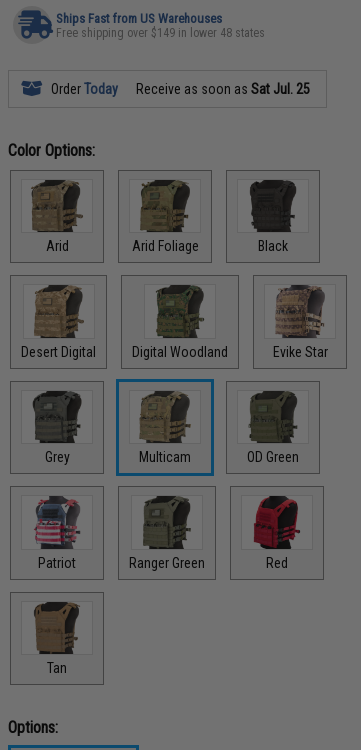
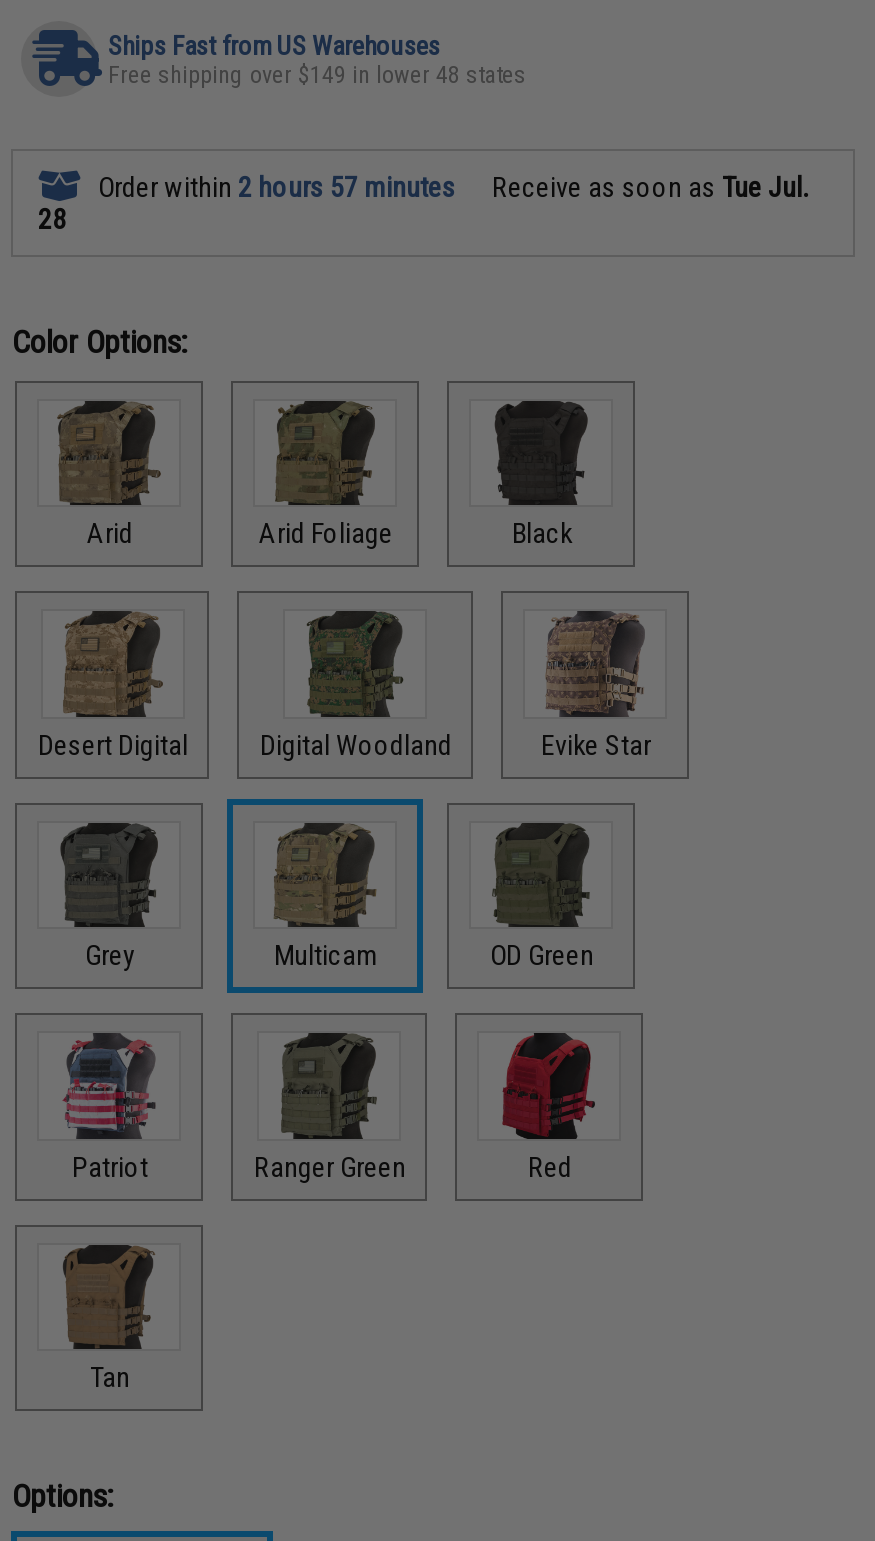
[48,80,310,96] Order Today | Receive as soon as Sat Jul. 25 -> [38,170,808,234] Order within 2 hours 57 minutes | Receive as soon as Tue Jul. | 28

